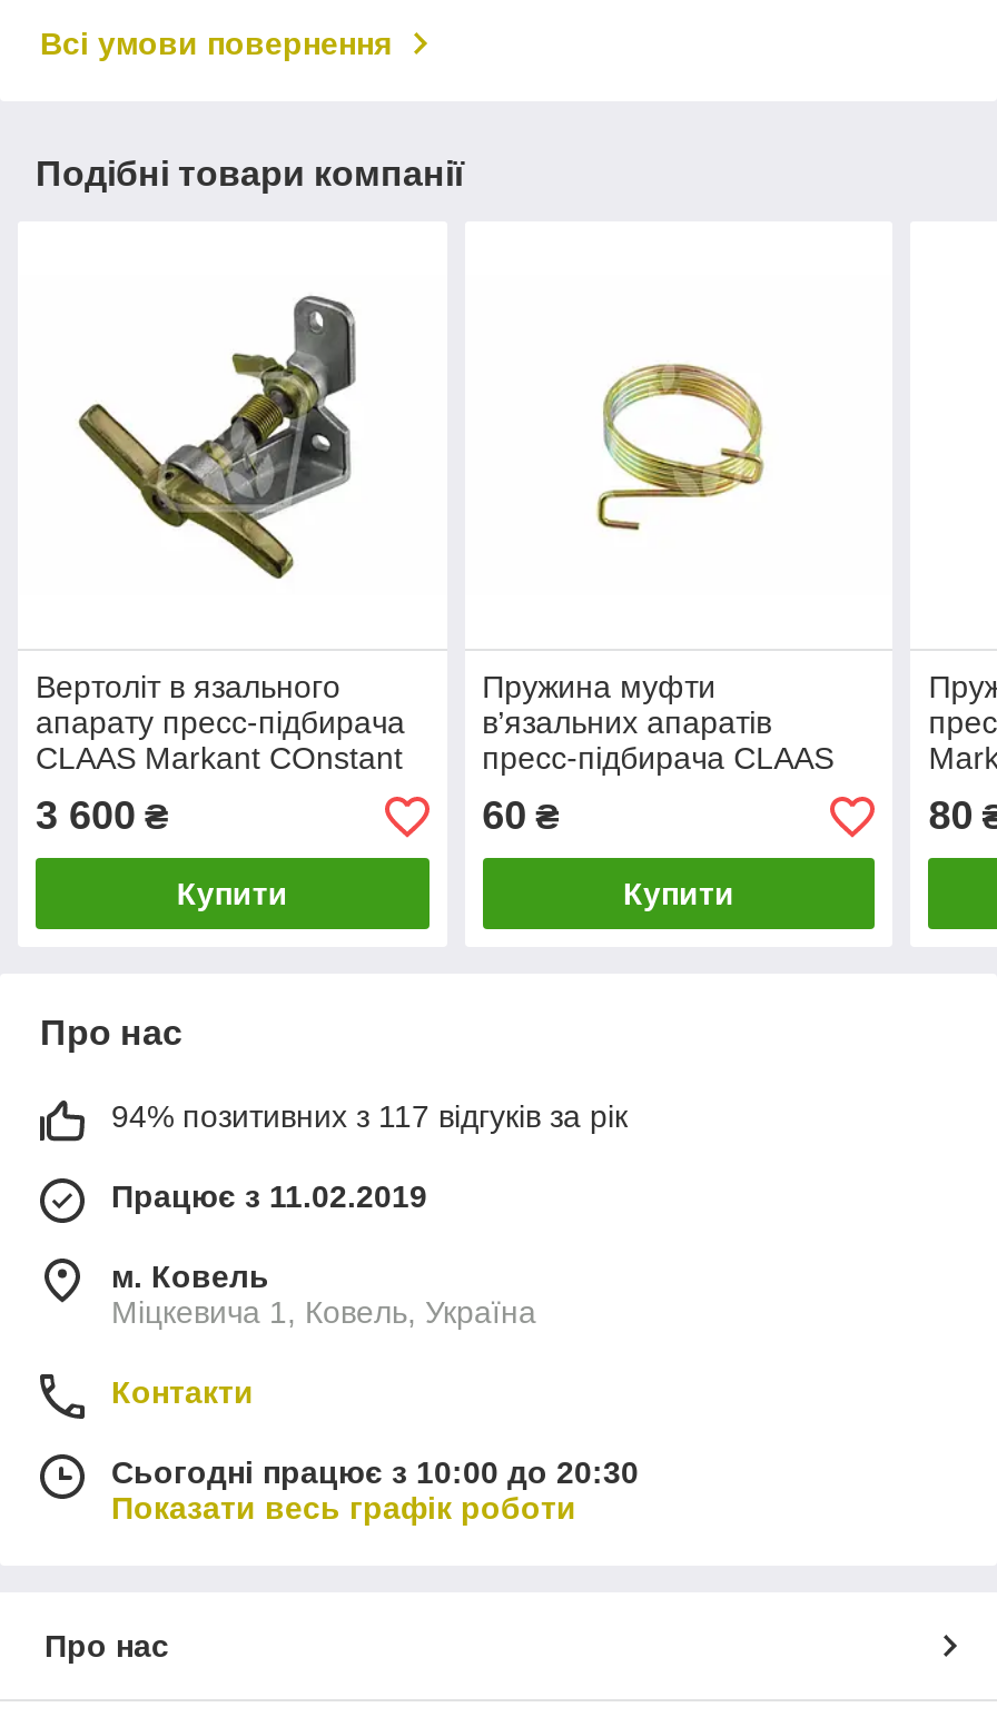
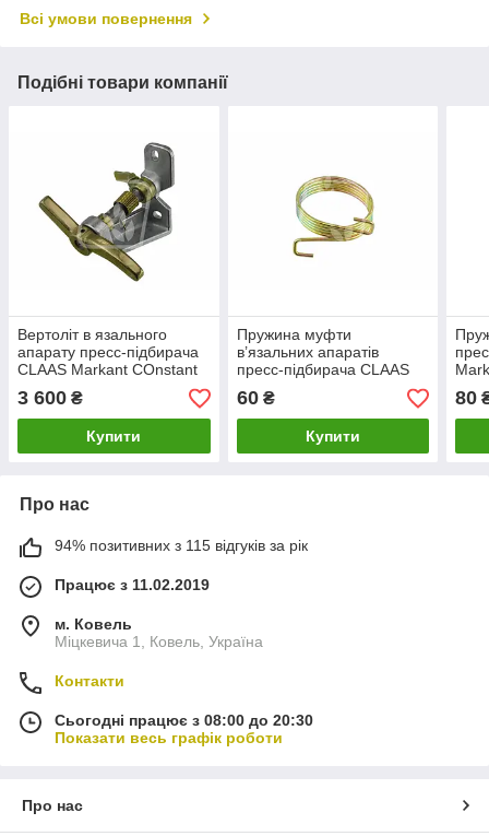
[111,1099,628,1135] 94% позитивних з 117 відгуків за рік -> [55,537,308,555] 94% позитивних з 115 відгуків за рік
[111,1455,639,1491] Сьогодні працює з 10:00 до 20:30 -> [55,712,313,729] Сьогодні працює з 08:00 до 20:30

